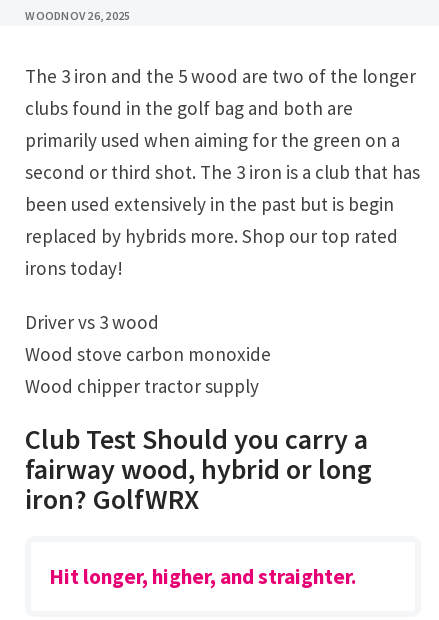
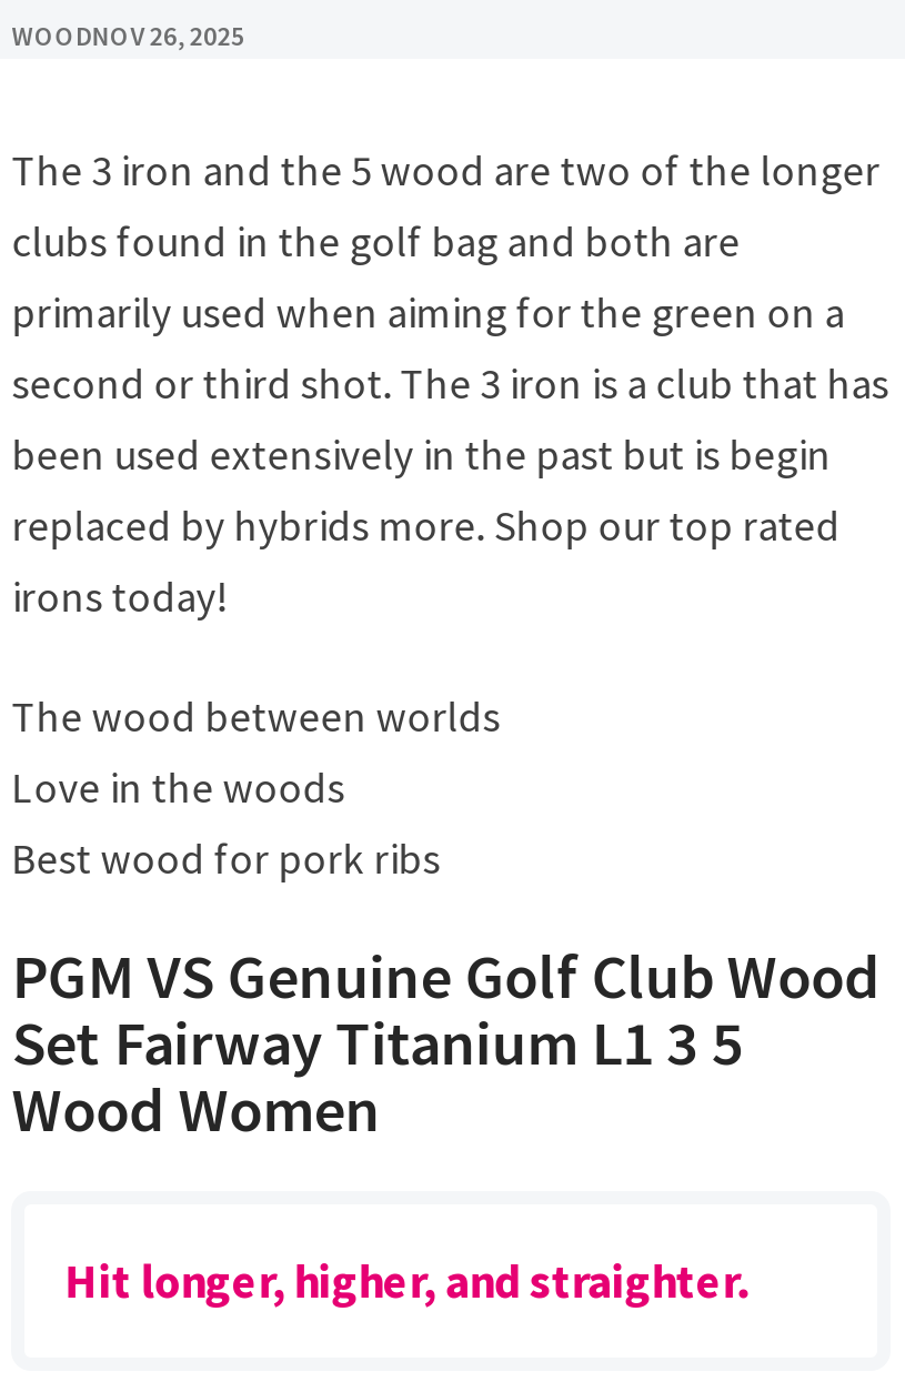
[25,310,271,398] Driver vs 3 wood | Wood stove carbon monoxide | Wood chipper tractor supply -> [12,689,500,884] The wood between worlds | Love in the woods | Best wood for pork ribs
[25,421,372,517] Club Test Should you carry a | fairway wood, hybrid or long | iron? GolfWRX -> [12,936,880,1149] PGM VS Genuine Golf Club Wood | Set Fairway Titanium L1 3 5 | Wood Women

